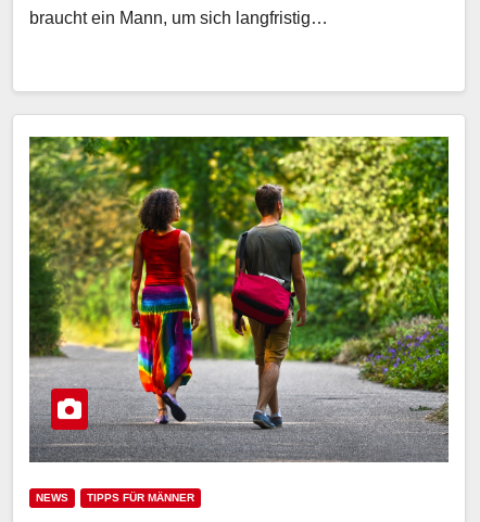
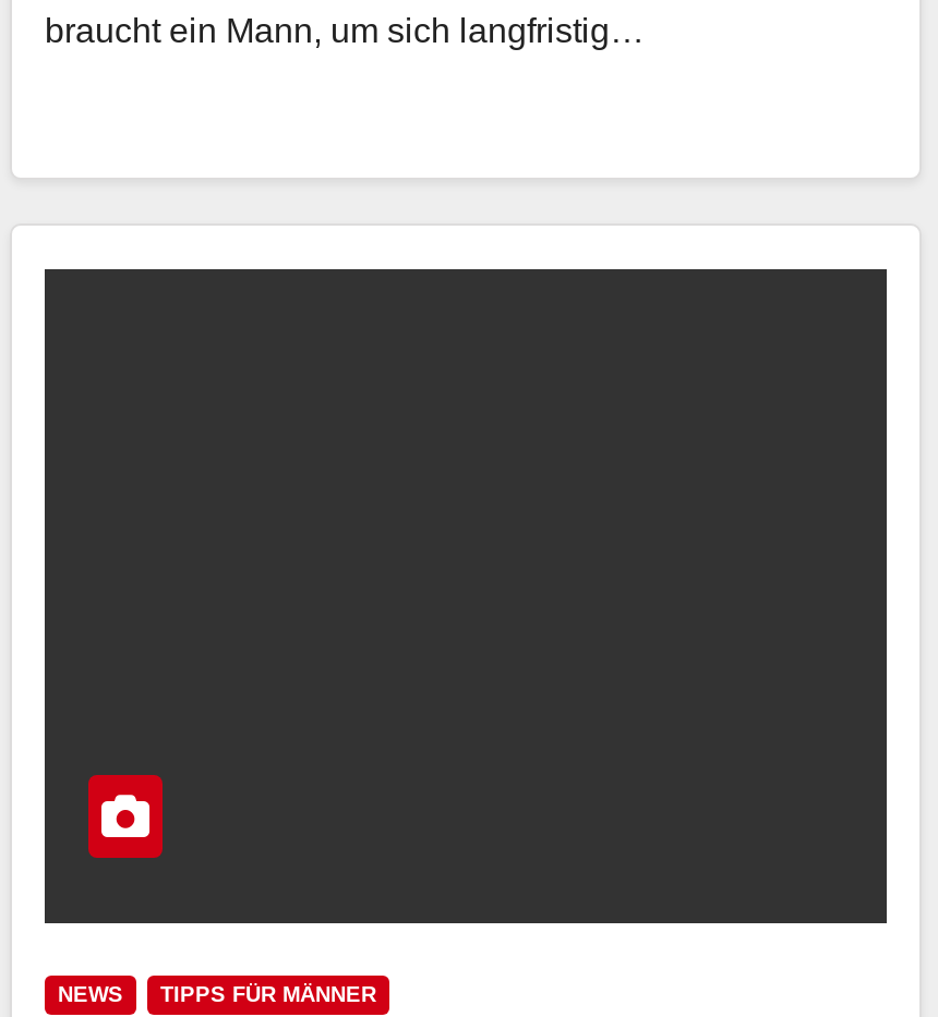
[28,136,450,463] [image] -> none

